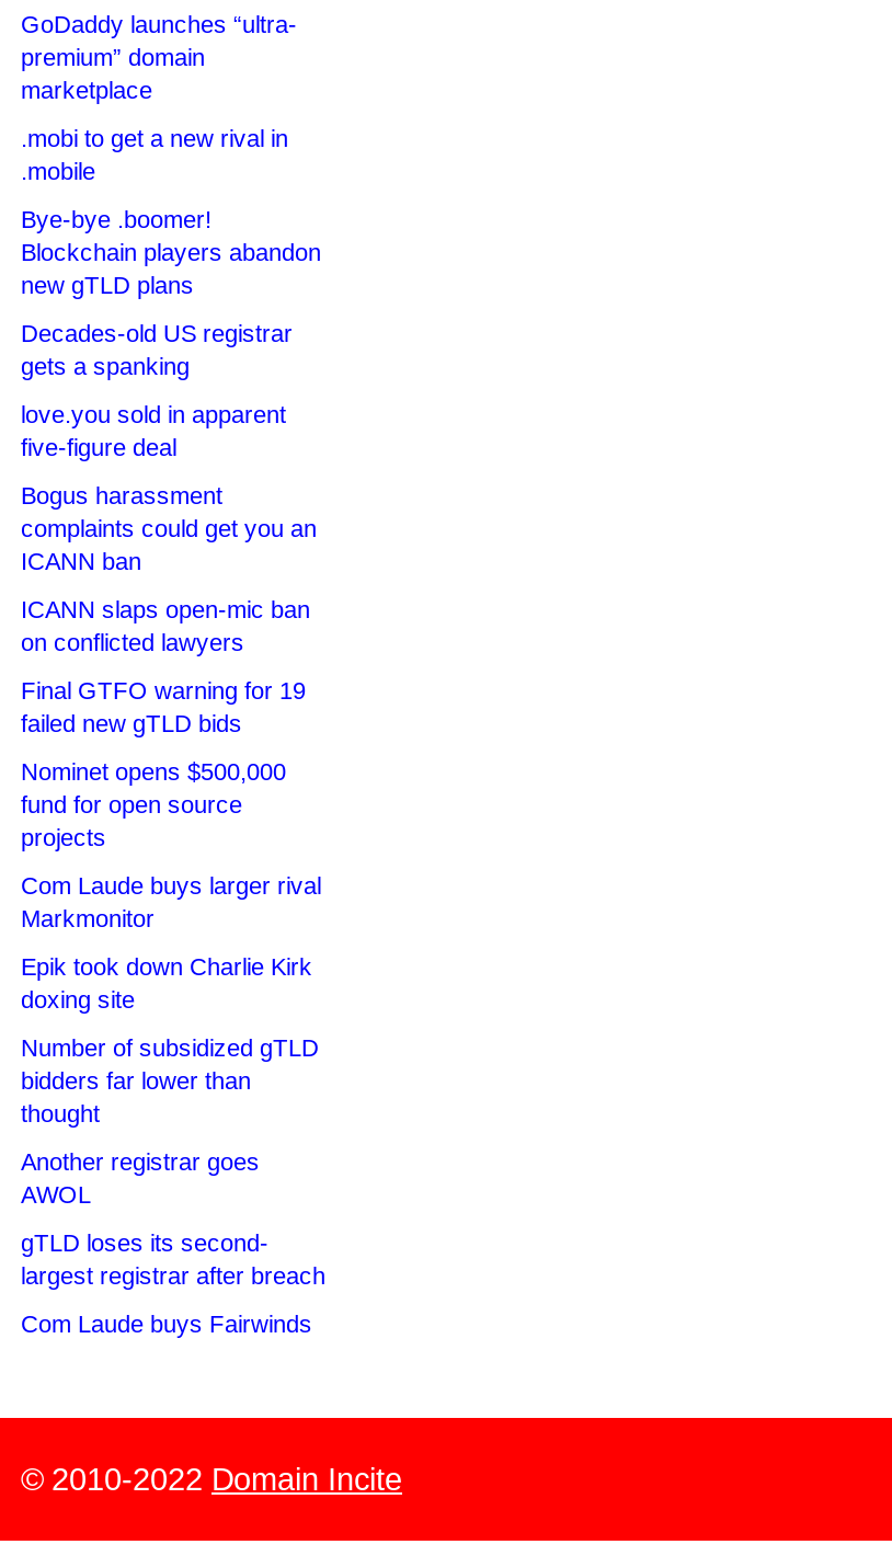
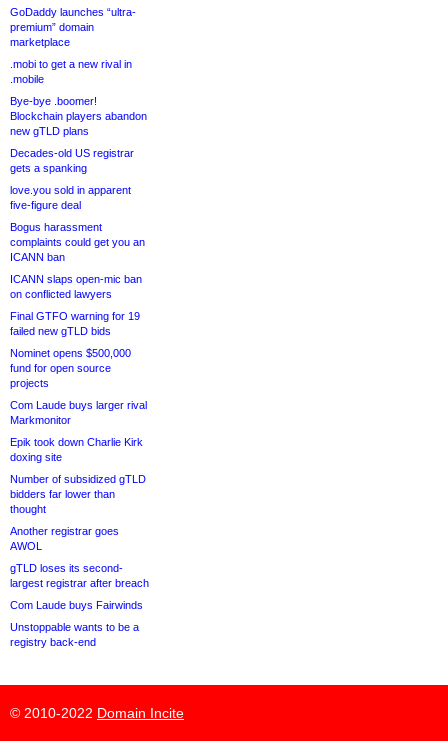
none -> [10,621,139,648] Unstoppable wants to be a | registry back-end

